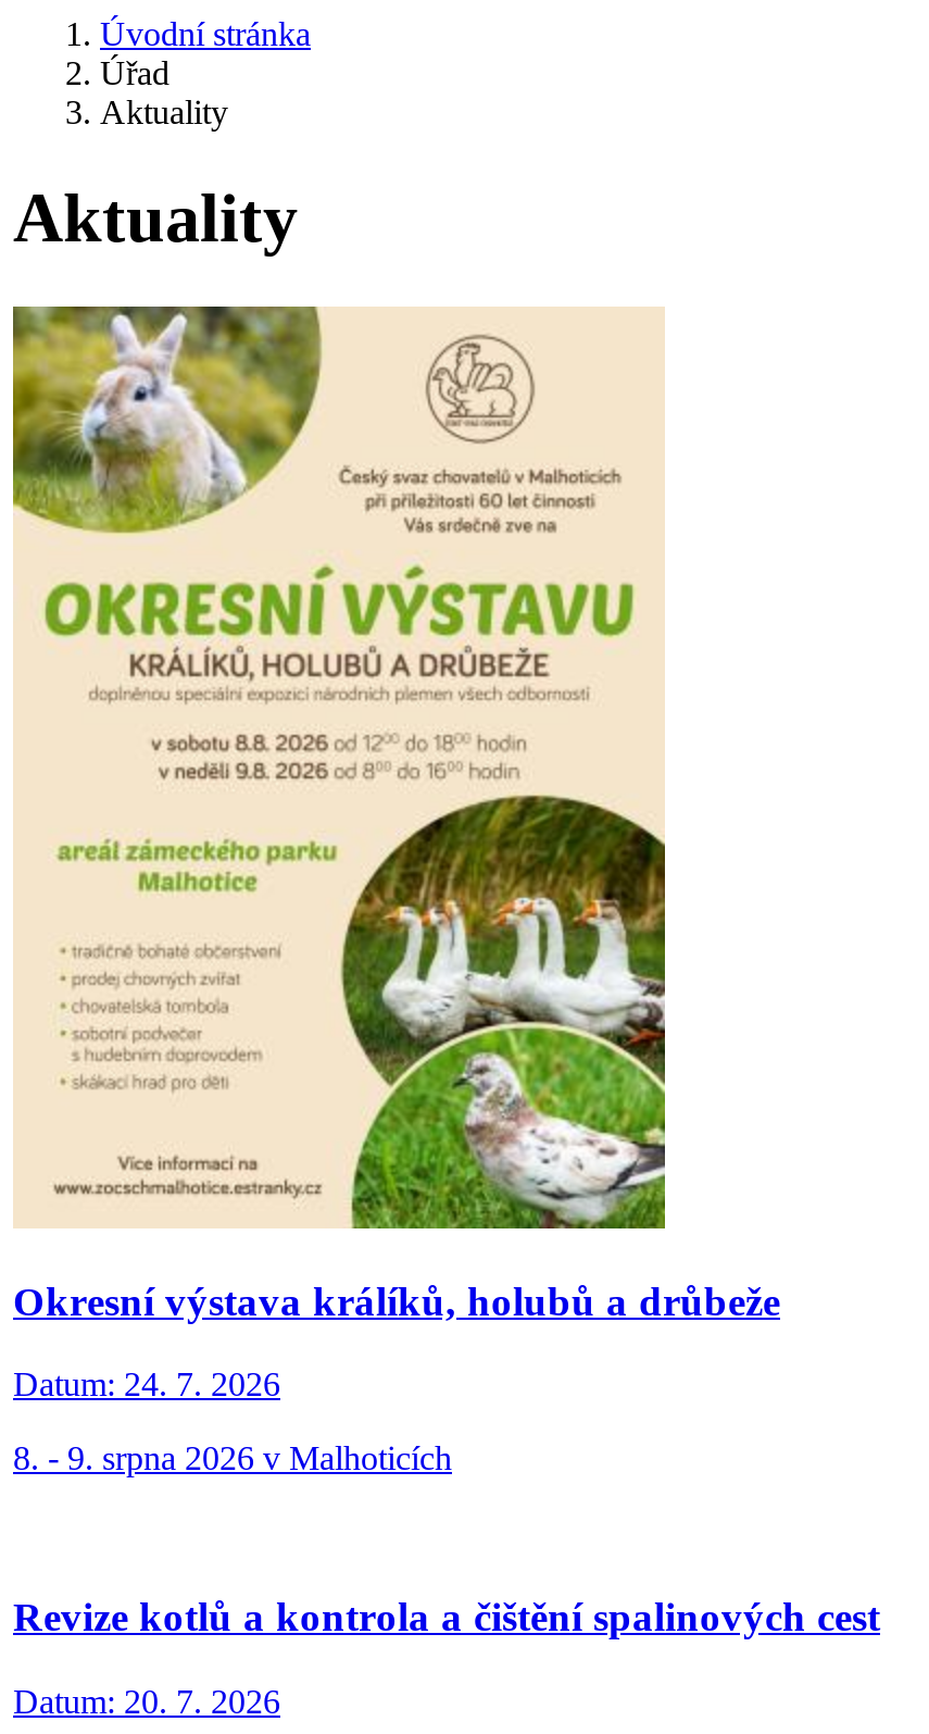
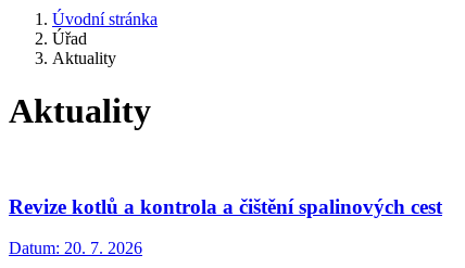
[11,304,780,1477] [image] | Okresní výstava králíků, holubů a drůbeže | Datum: 24. 7. 2026 | 8. - 9. srpna 2026 v Malhoticích -> none

